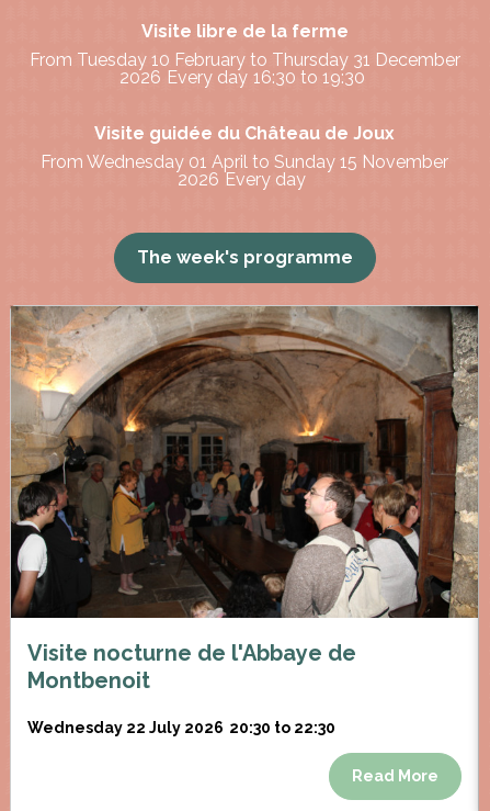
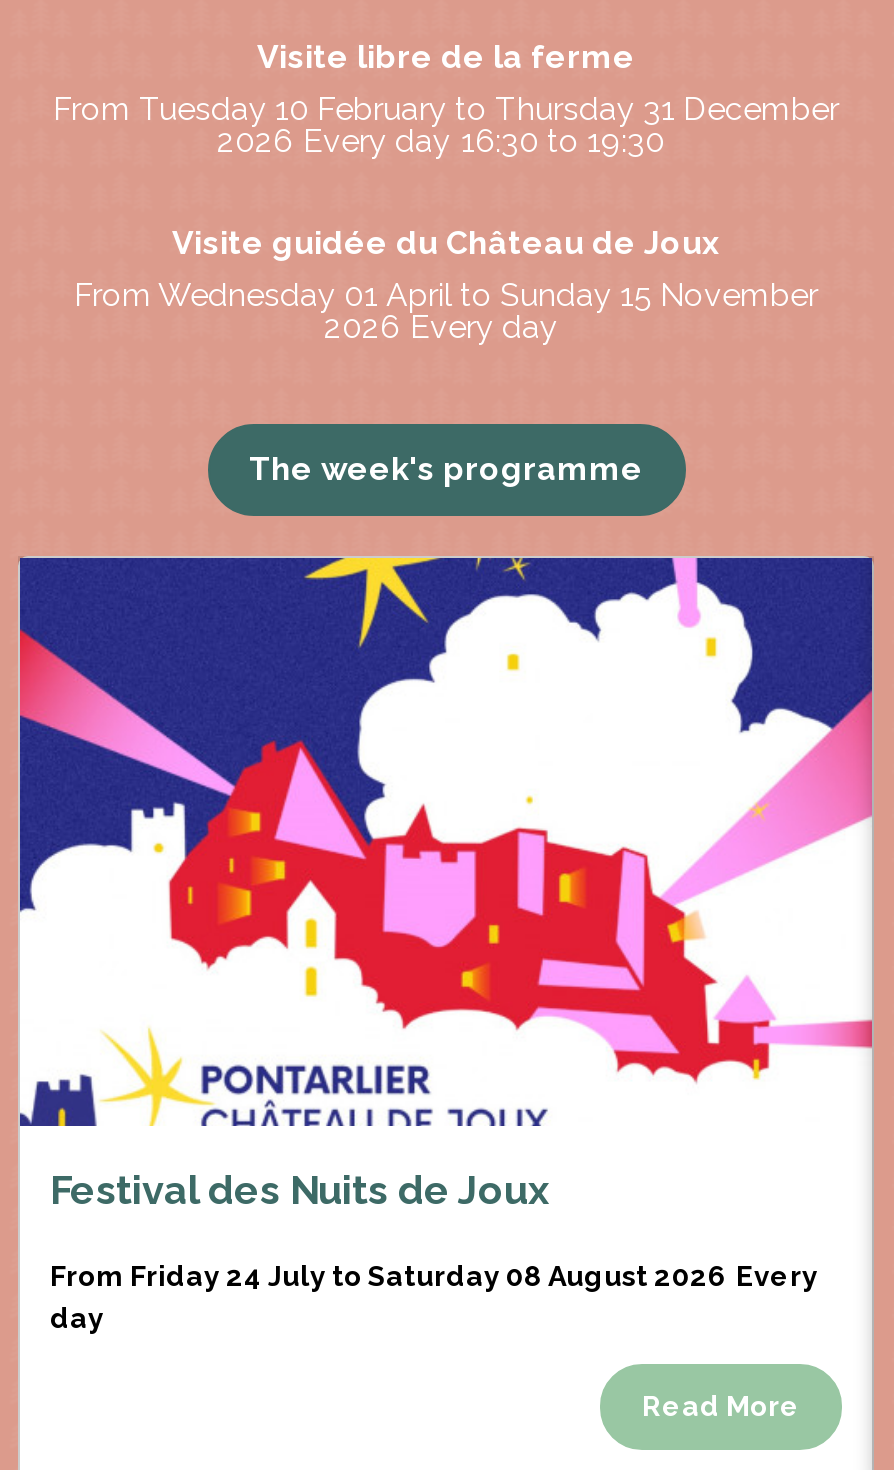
[10,305,479,693] [image] | Visite nocturne de l'Abbaye de | Montbenoit -> [18,556,874,1214] [image] | Festival des Nuits de Joux
[27,719,335,736] Wednesday 22 July 2026 20:30 to 22:30 -> [50,1260,818,1334] From Friday 24 July to Saturday 08 August 2026 Every | day

